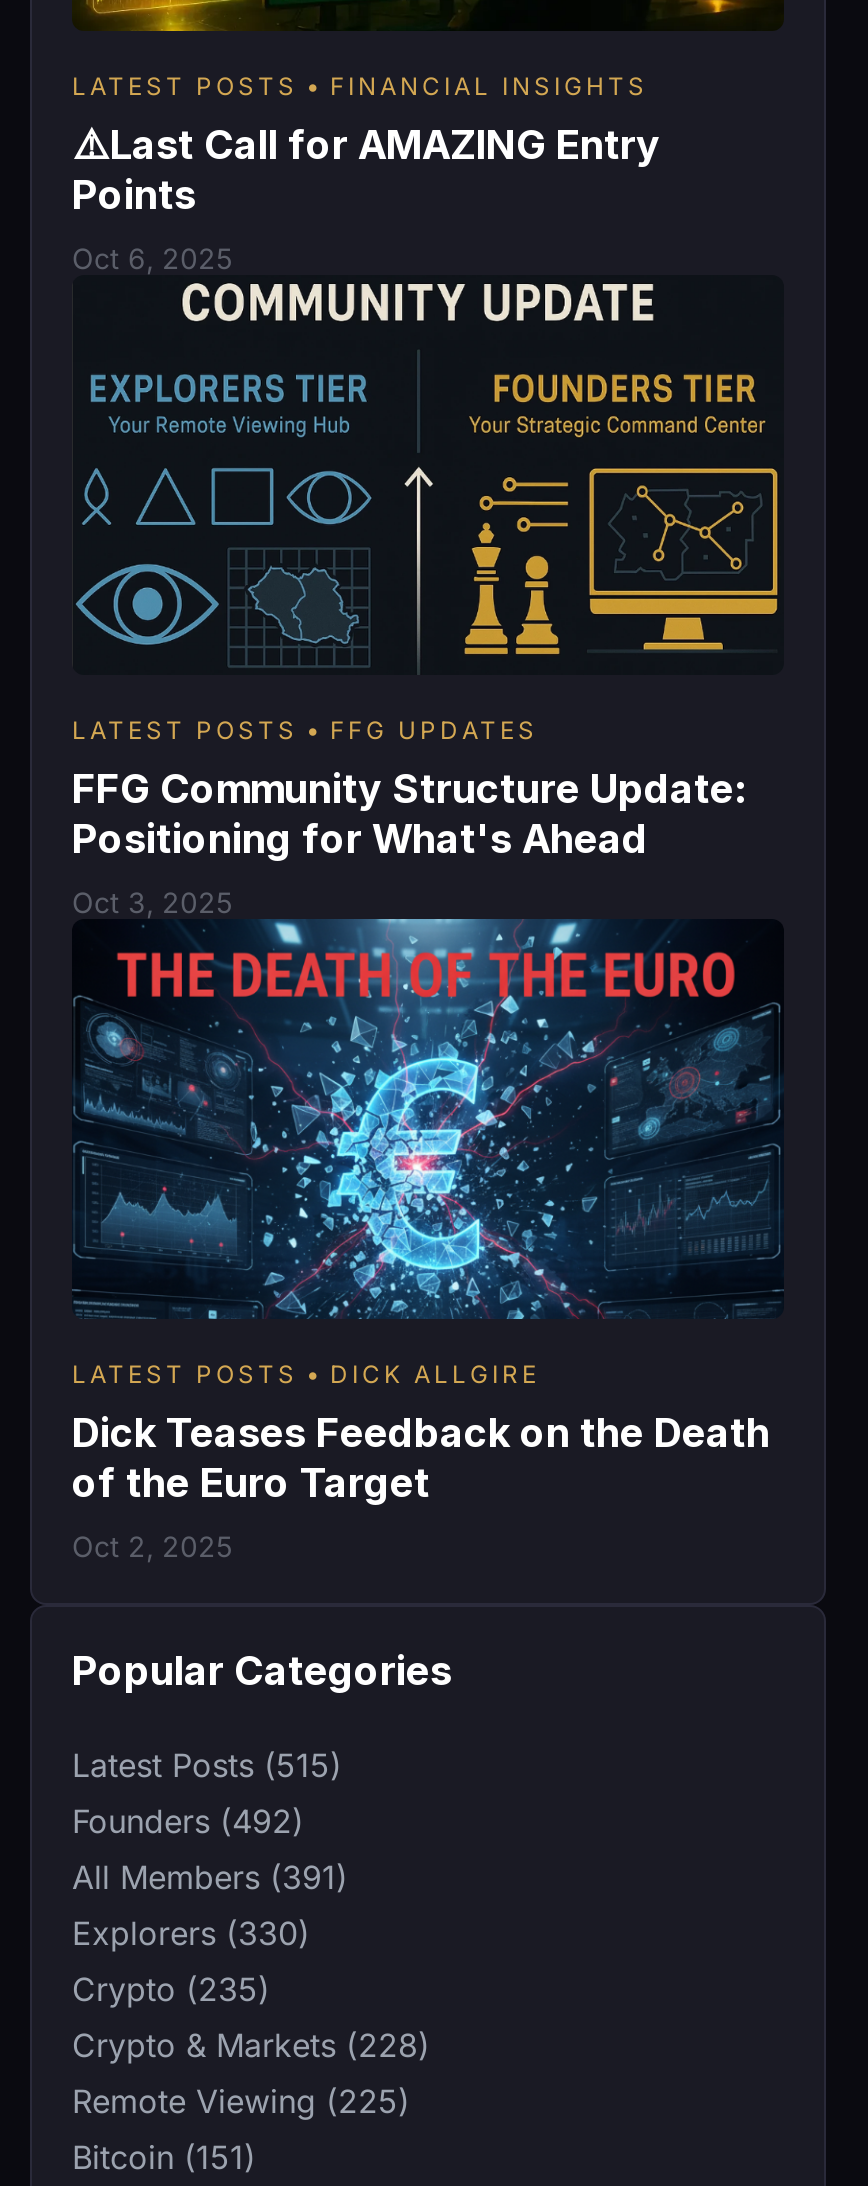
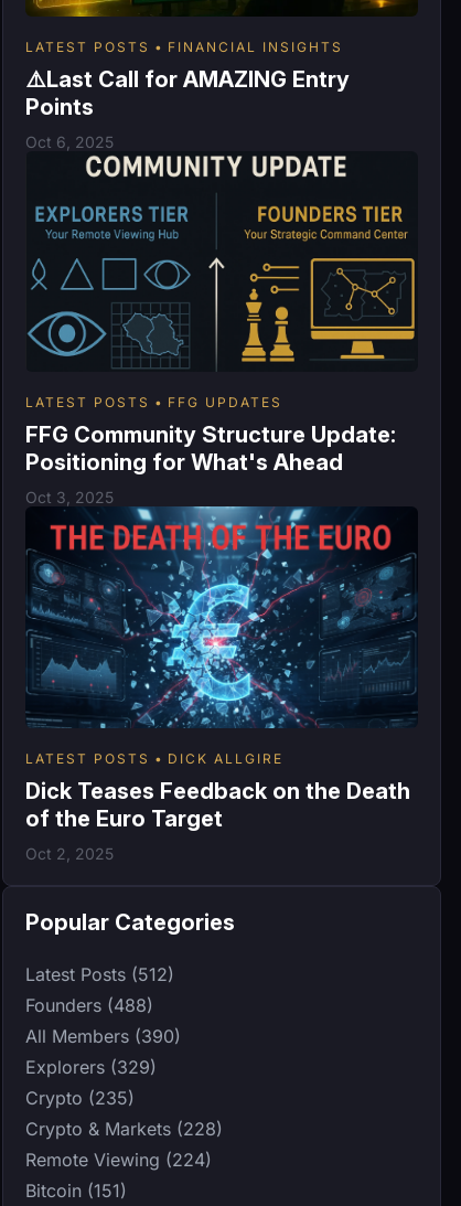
[72,1745,342,1785] Latest Posts (515) -> [25,963,174,985] Latest Posts (512)
[72,1801,304,1841] Founders (492) -> [25,994,153,1016] Founders (488)
[72,1857,348,1897] All Members (391) -> [25,1025,181,1047] All Members (390)
[72,1913,310,1953] Explorers (330) -> [25,1055,157,1078] Explorers (329)
[72,2081,410,2121] Remote Viewing (225) -> [25,1148,212,1170] Remote Viewing (224)

